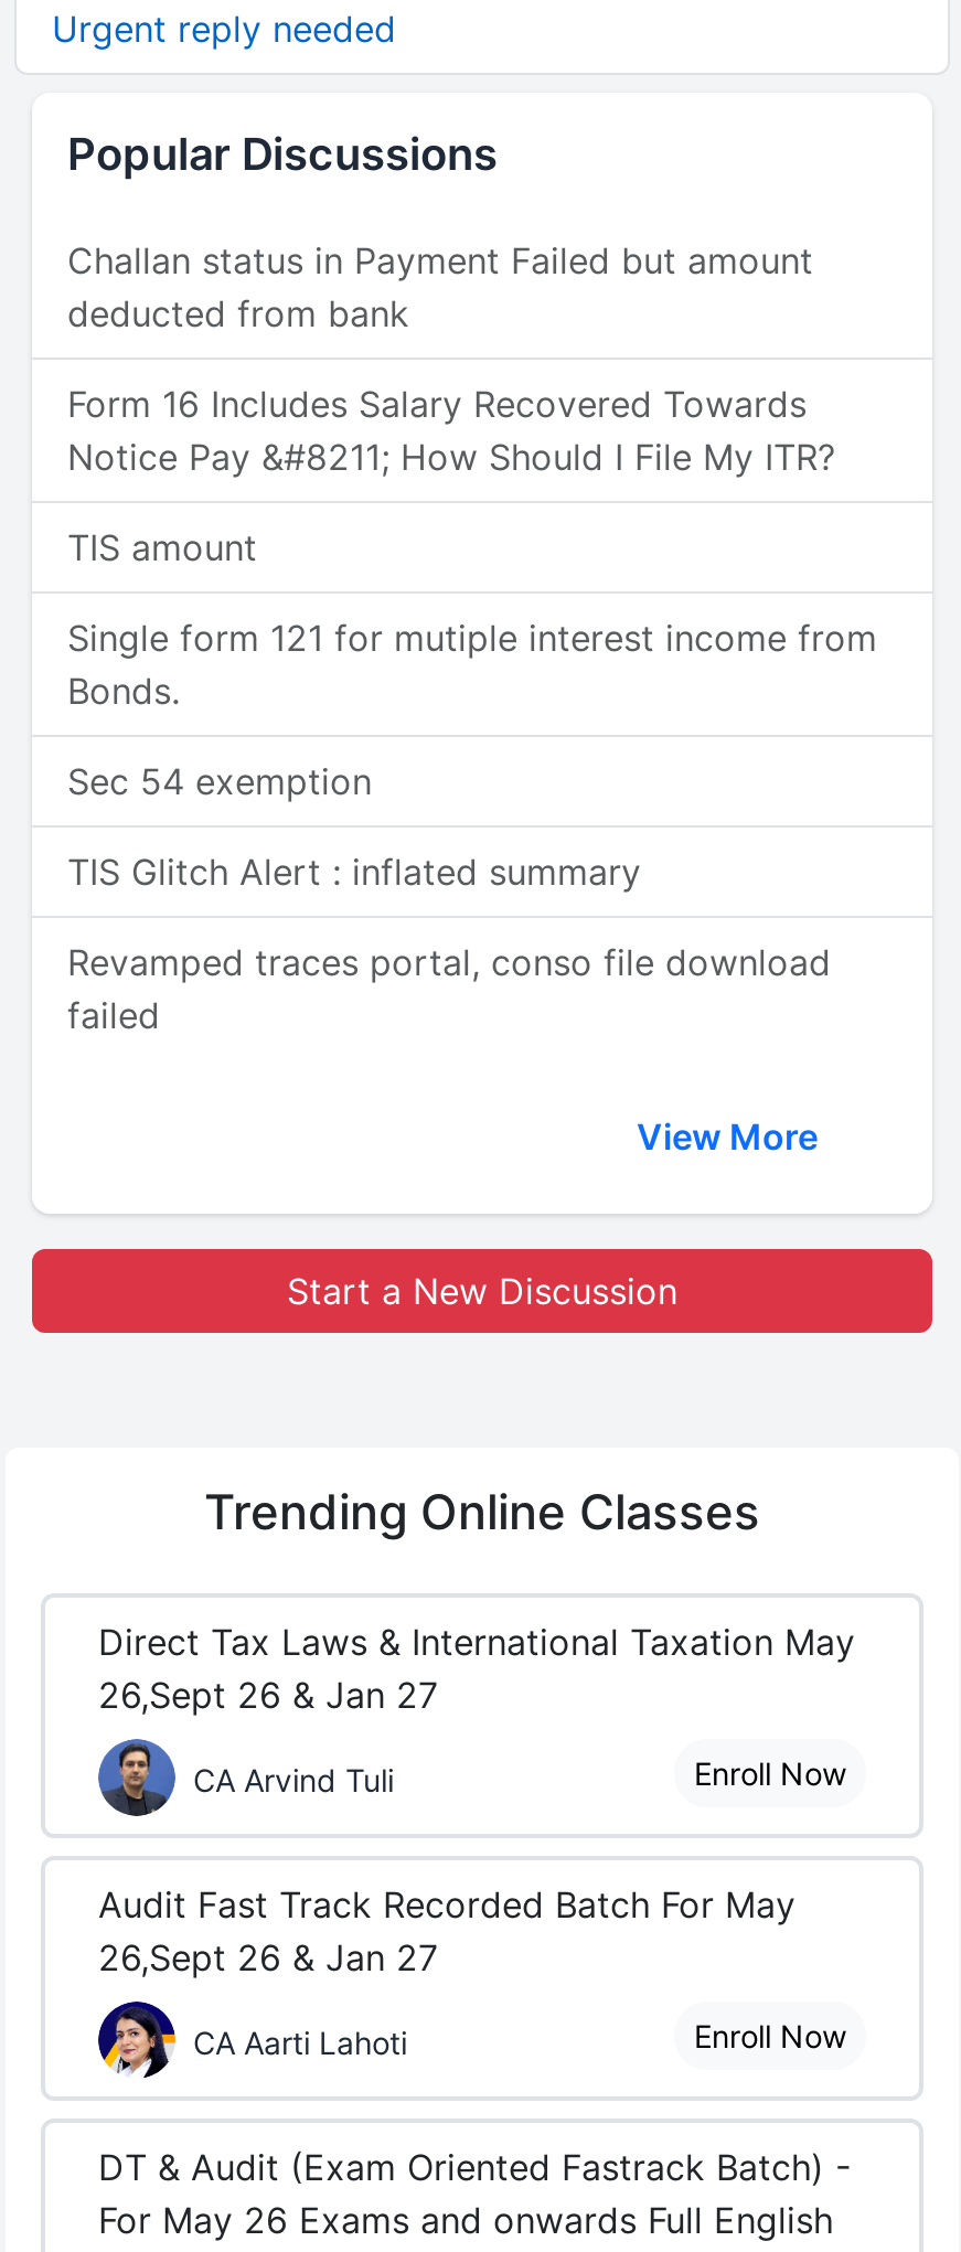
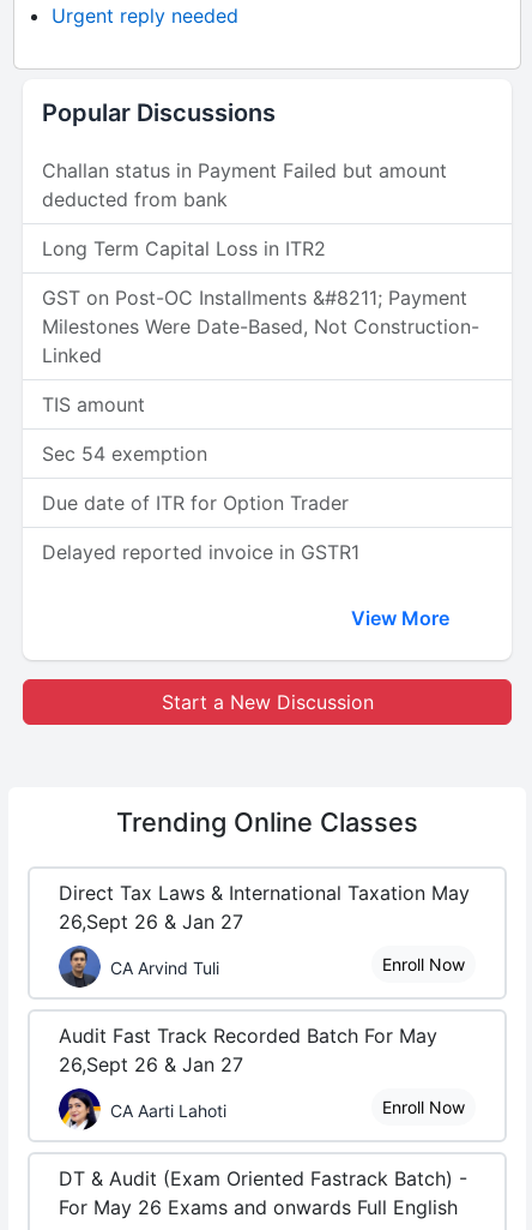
moved [67,128,813,335] -> [42,98,447,211]: Popular Discussions | Challan status in Payment Failed but amount | deducted from bank
[67,382,835,479] Form 16 Includes Salary Recovered Towards | Notice Pay &#8211; How Should I File My ITR? -> [42,236,479,367] Long Term Capital Loss in ITR2 | GST on Post-OC Installments &#8211; Payment | Milestones Were Date-Based, Not Construction- | Linked
moved [67,525,257,569] -> [42,392,145,416]: TIS amount
[67,616,877,713] Single form 121 for mutiple interest income from | Bonds. -> none
moved [67,759,372,803] -> [42,442,207,466]: Sec 54 exemption
[67,850,641,894] TIS Glitch Alert : inflated summary -> [42,491,349,515] Due date of ITR for Option Trader
[67,940,831,1037] Revamped traces portal, conso file download | failed -> [42,540,359,564] Delayed reported invoice in GSTR1

